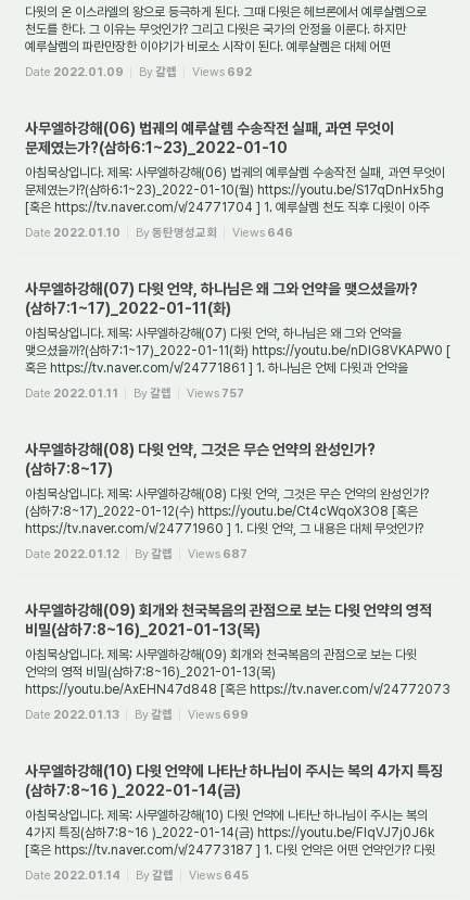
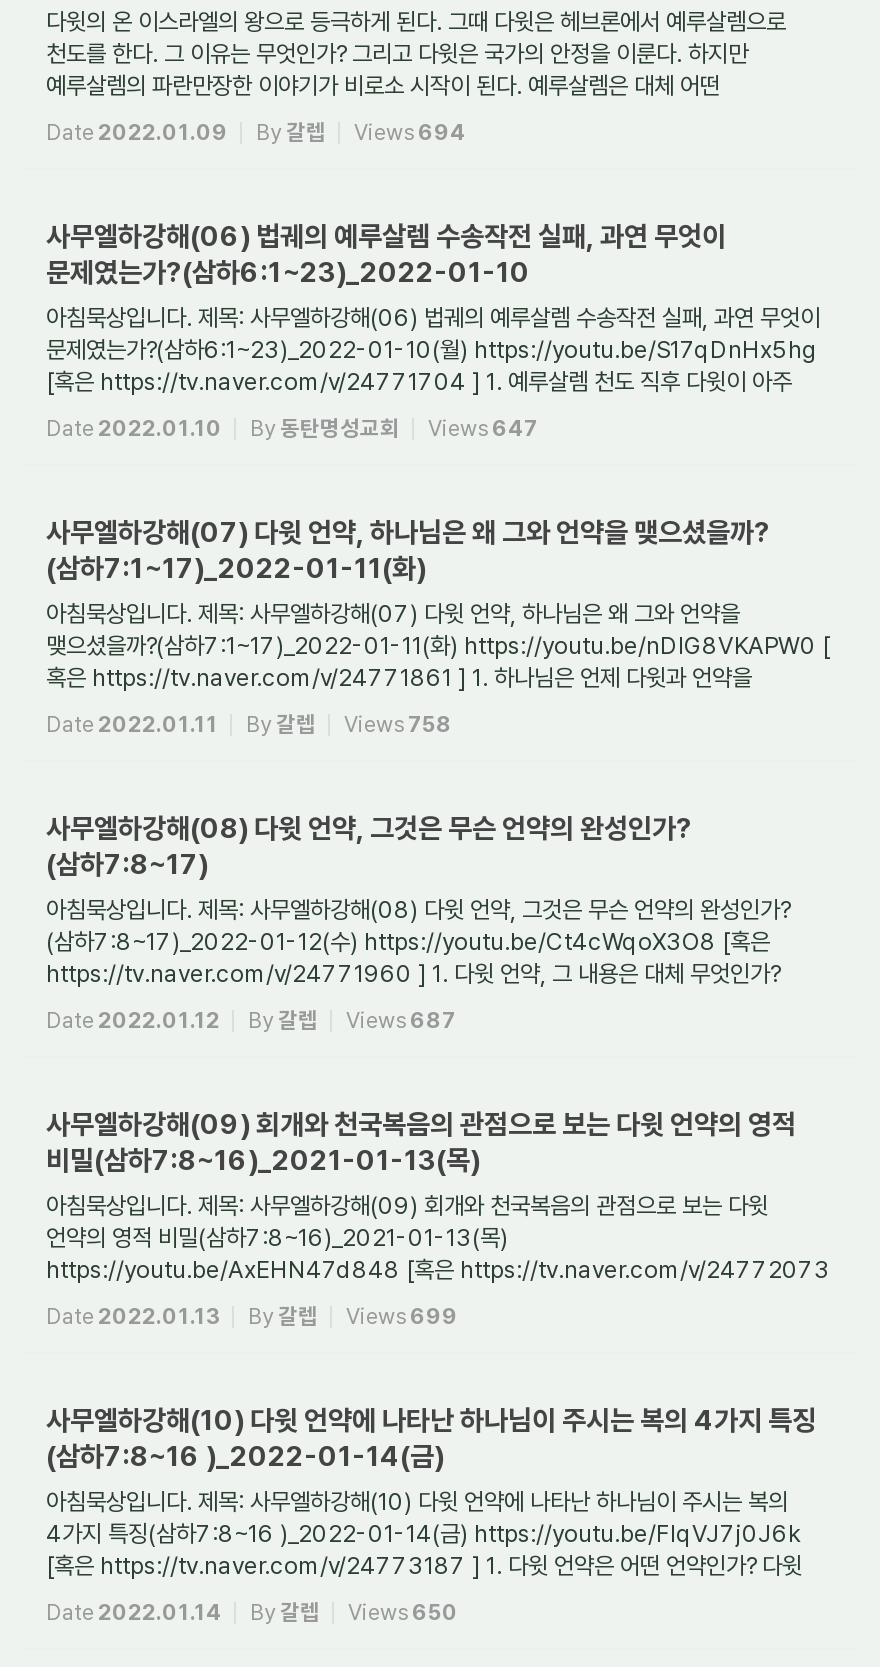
[192,65,252,79] Views 692 -> [354,120,466,146] Views 694
[25,226,293,240] Date 2022.01.10 By 동탄명성교회 Views 646 -> [46,416,538,442] Date 2022.01.10 By 동탄명성교회 Views 647
[187,386,244,401] Views 757 -> [344,712,452,738] Views 758
[189,869,249,883] Views 645 -> [348,1600,458,1626] Views 650

